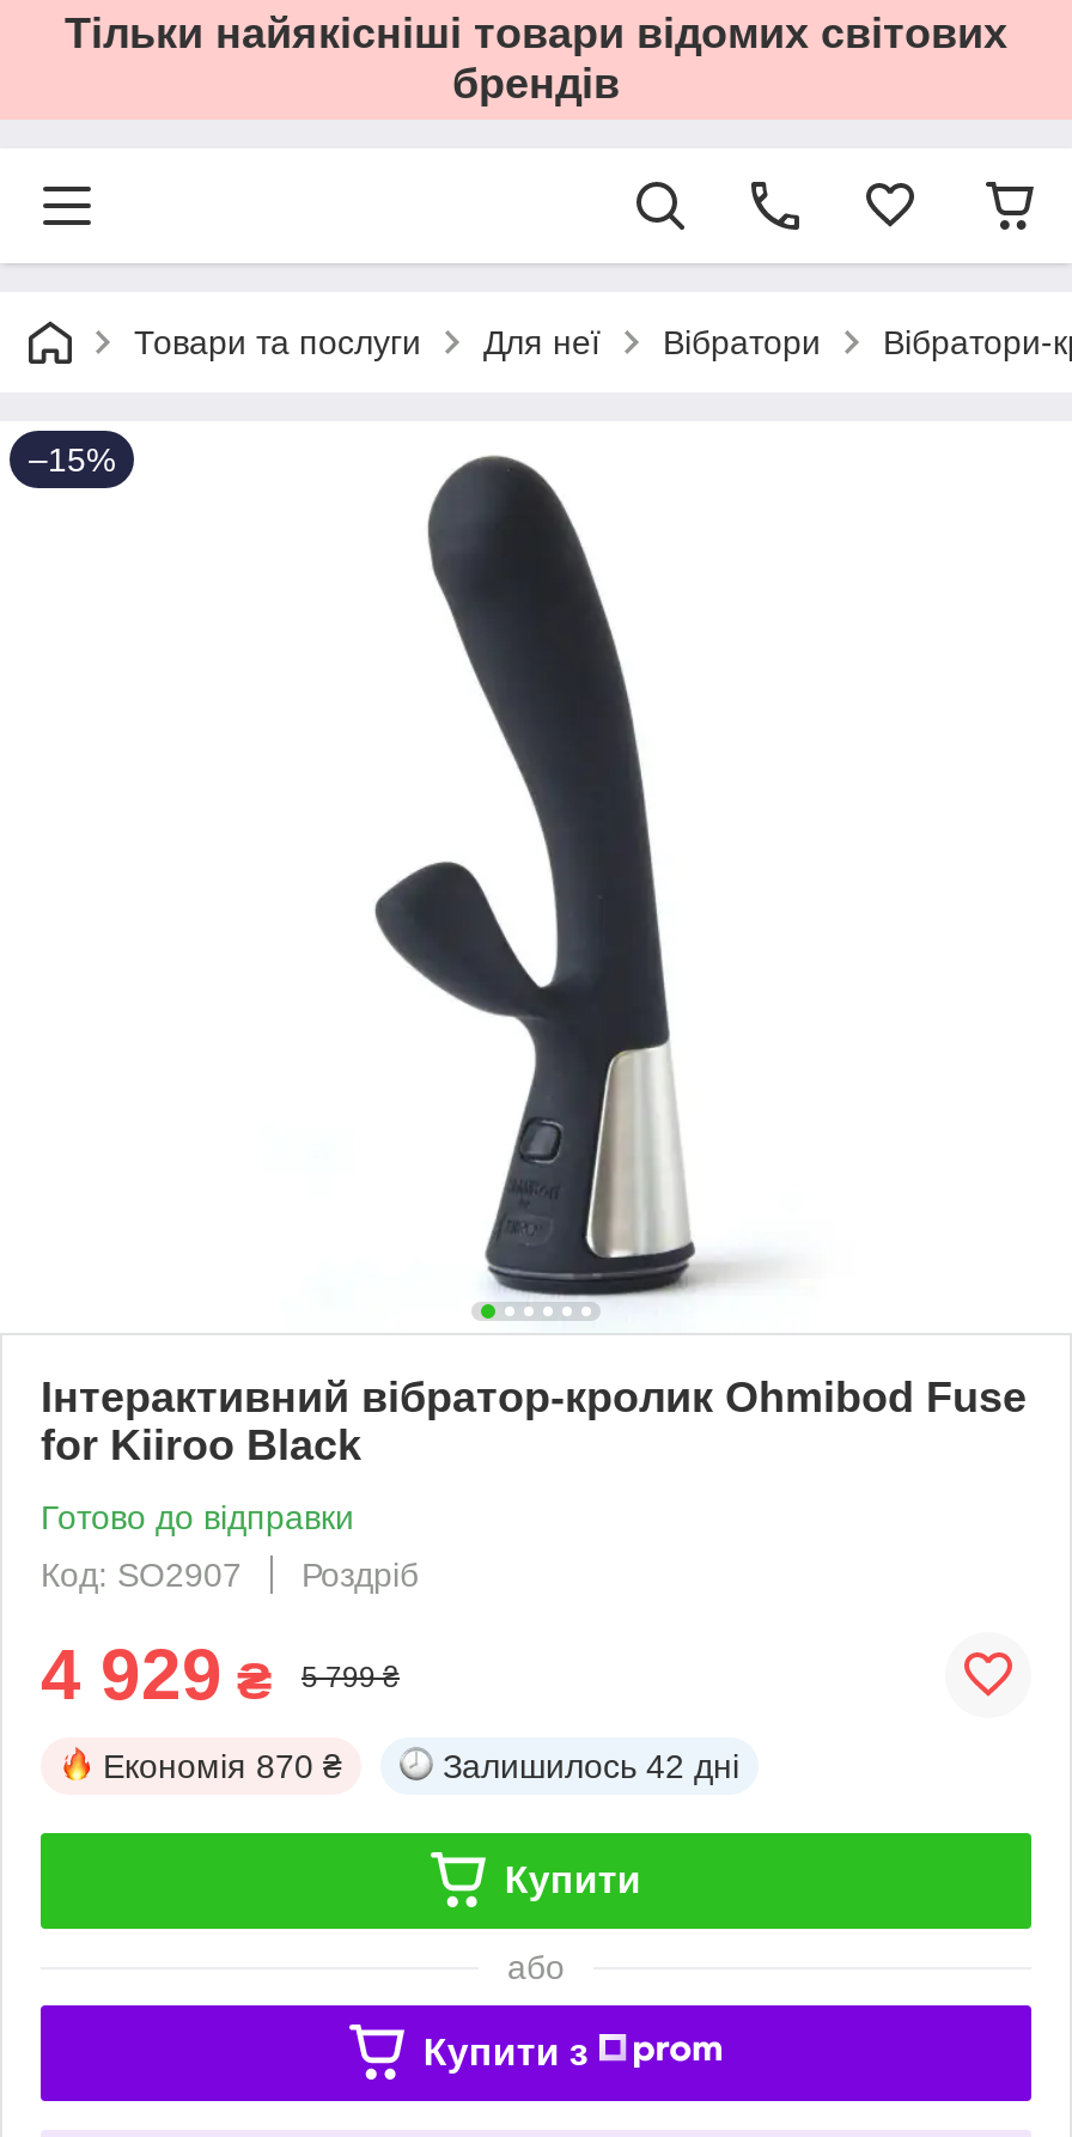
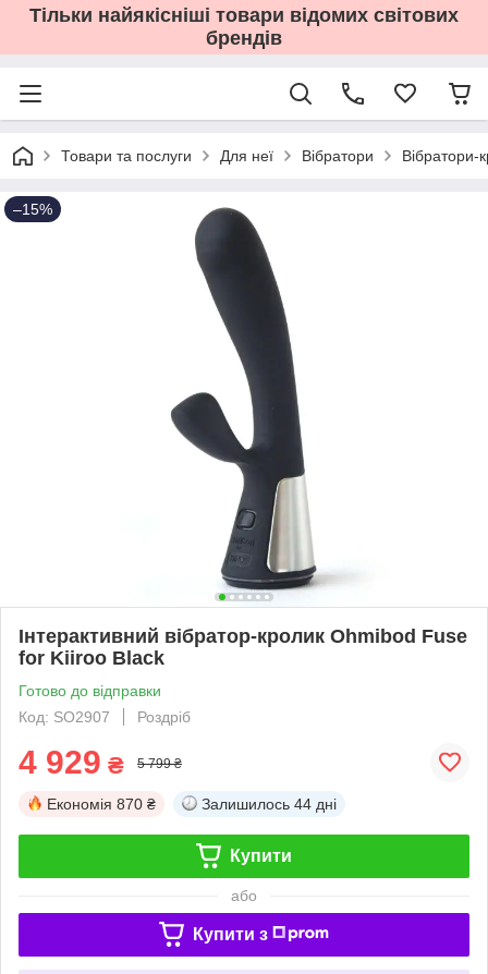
[443,1746,739,1785] Залишилось 42 дні -> [202,795,337,813] Залишилось 44 дні

